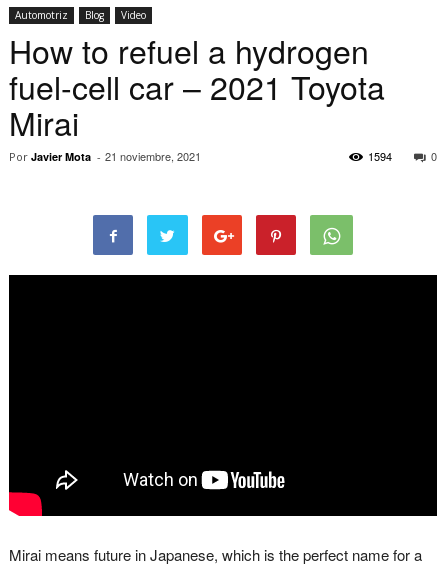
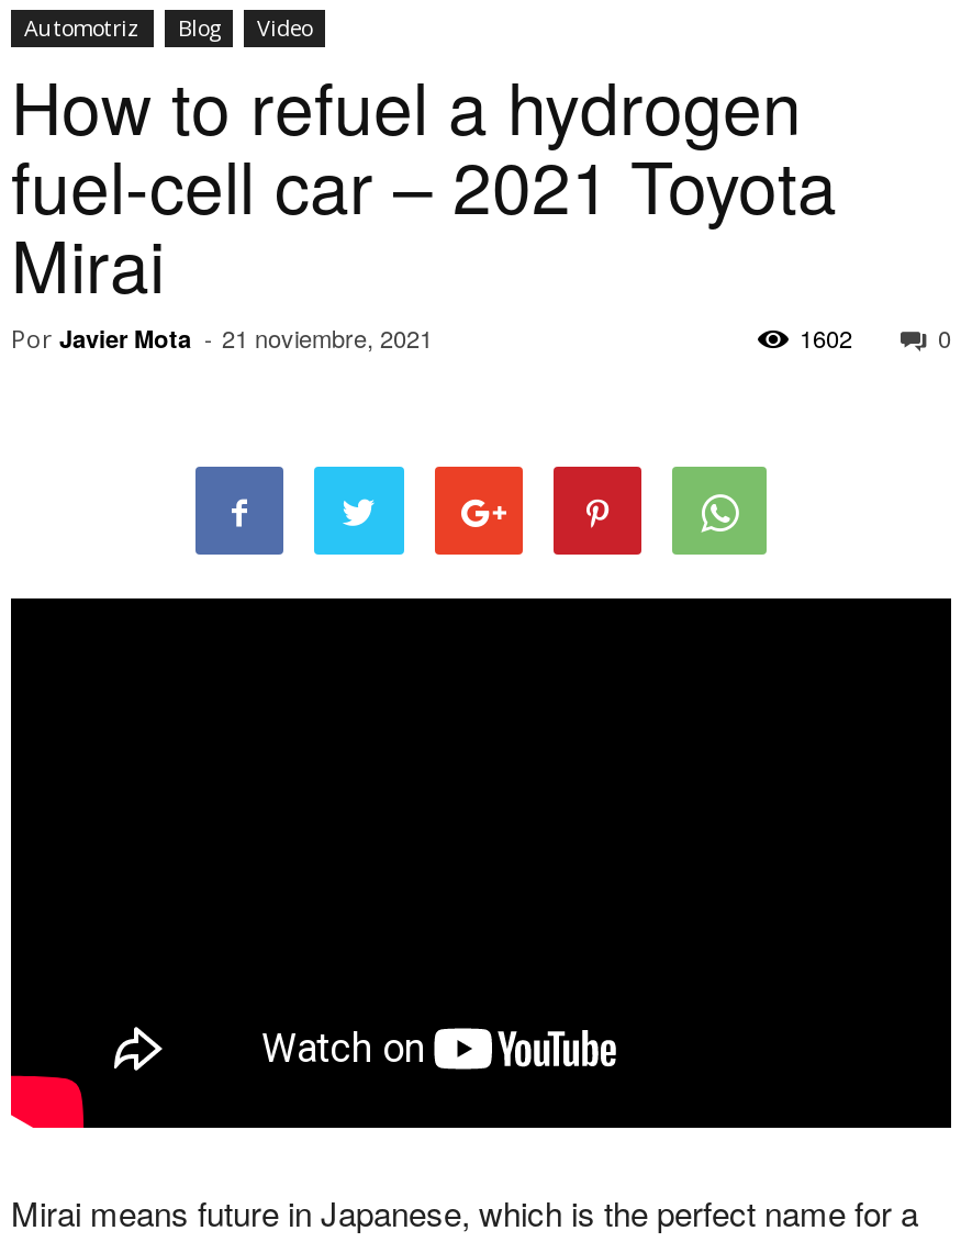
[368,148,392,164] 1594 -> [800,320,852,355] 1602

